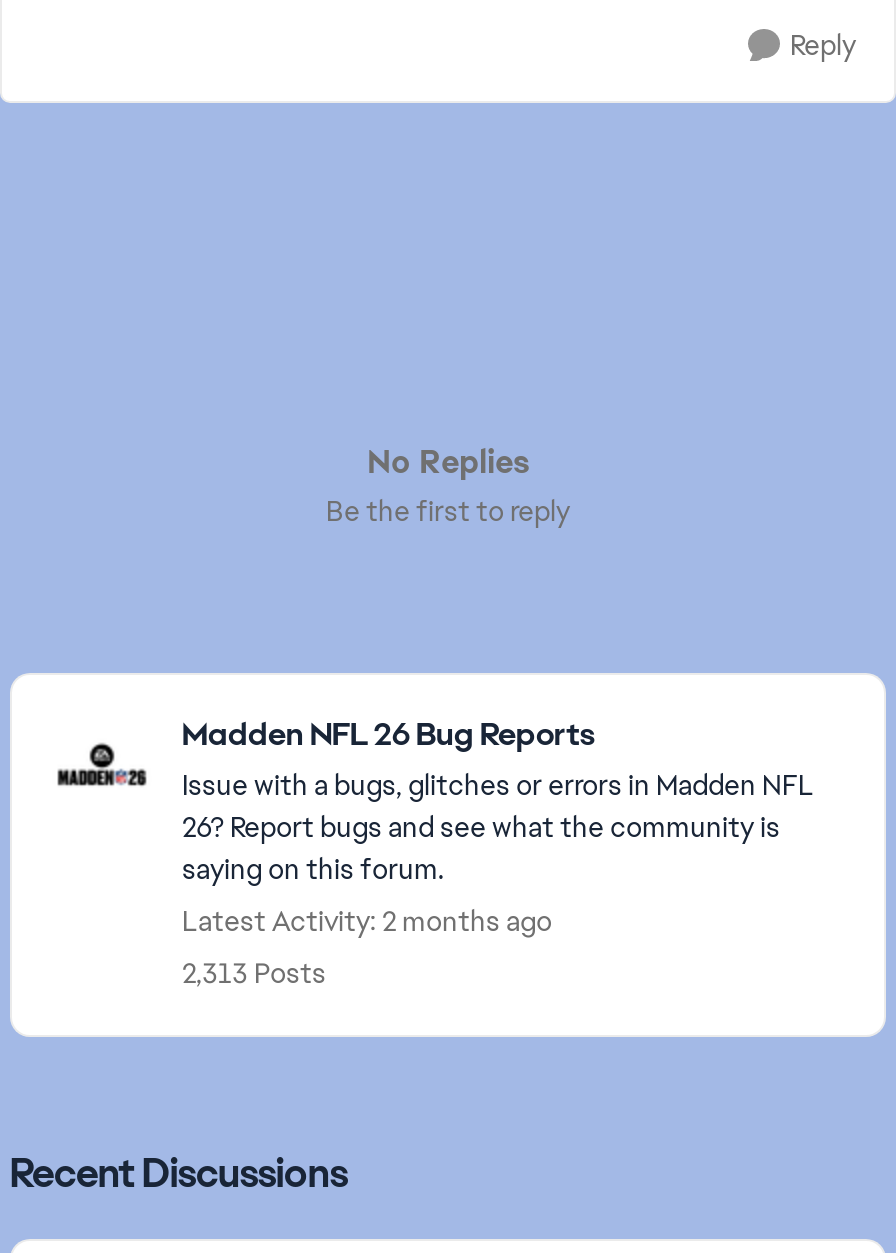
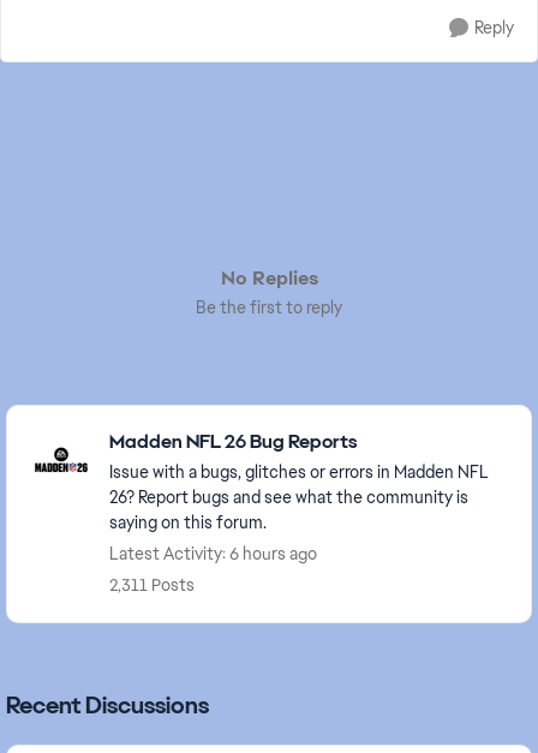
[182,903,552,939] Latest Activity: 2 months ago -> [109,543,317,564] Latest Activity: 6 hours ago
[182,955,326,991] 2,313 Posts -> [109,574,195,596] 2,311 Posts

